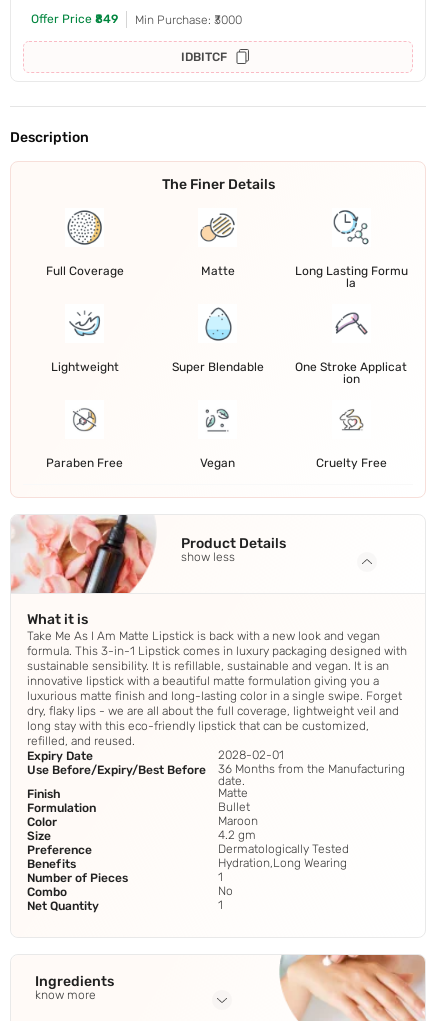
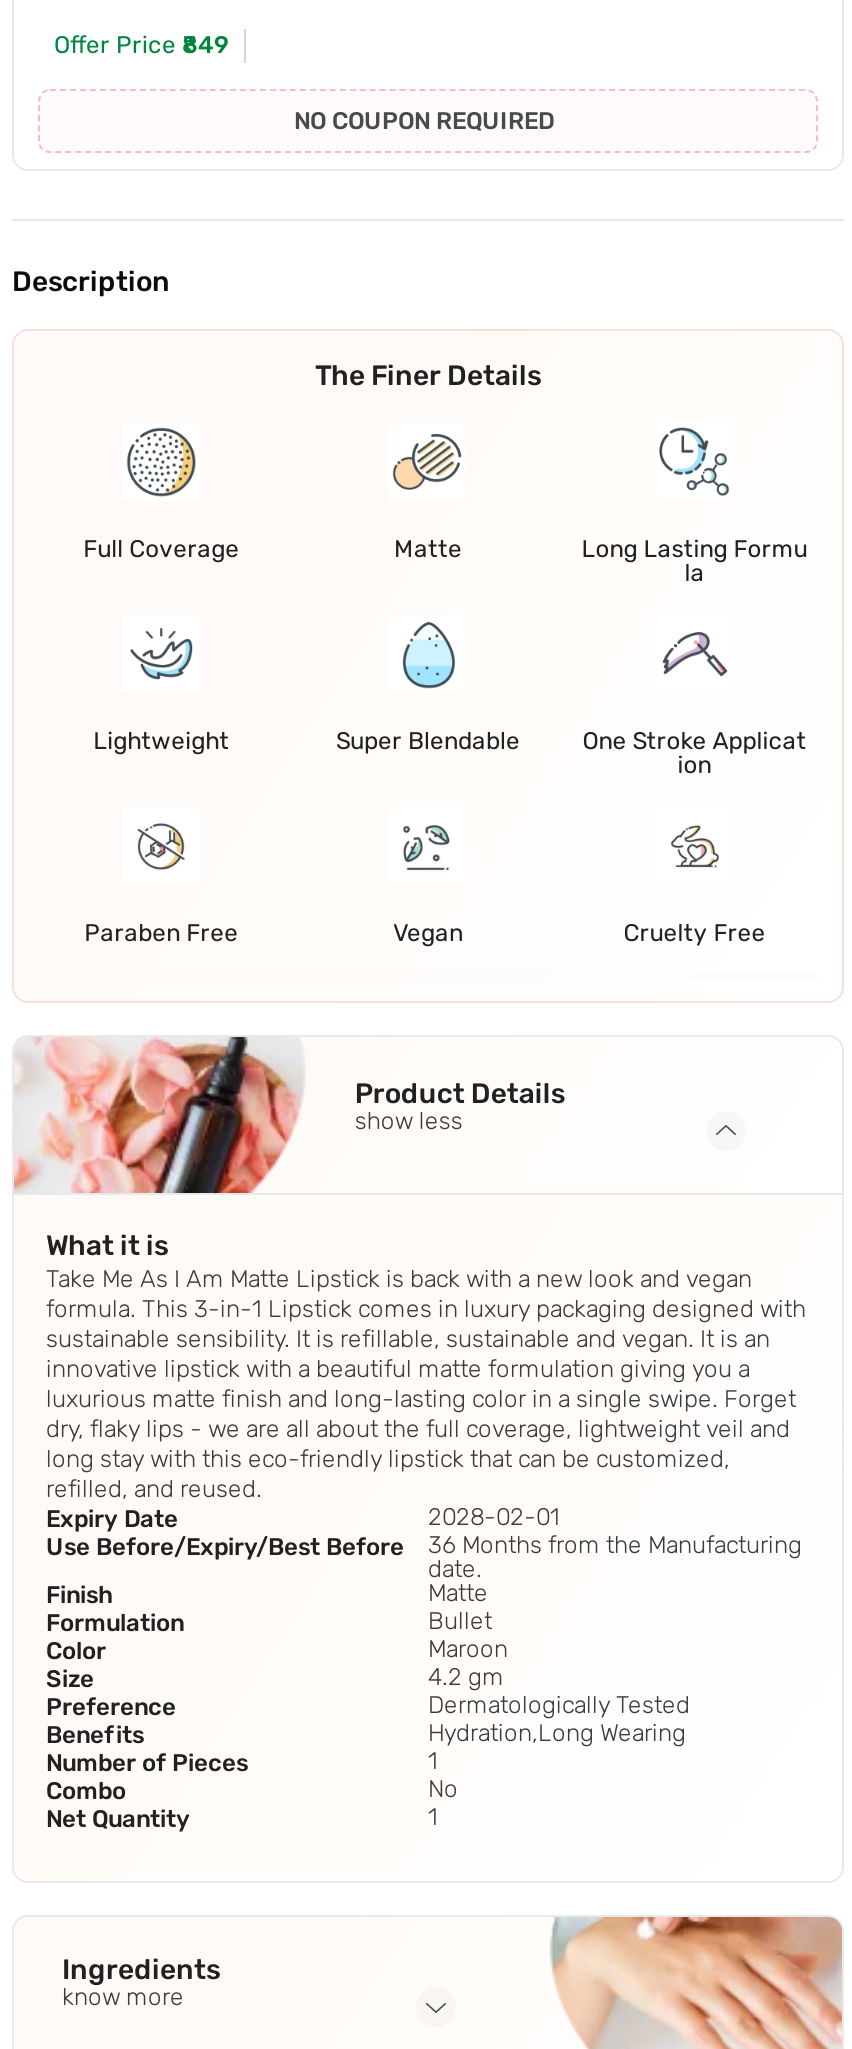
[135,13,242,64] Min Purchase: ₹3000 | IDBITCF -> [294,108,554,136] NO COUPON REQUIRED

